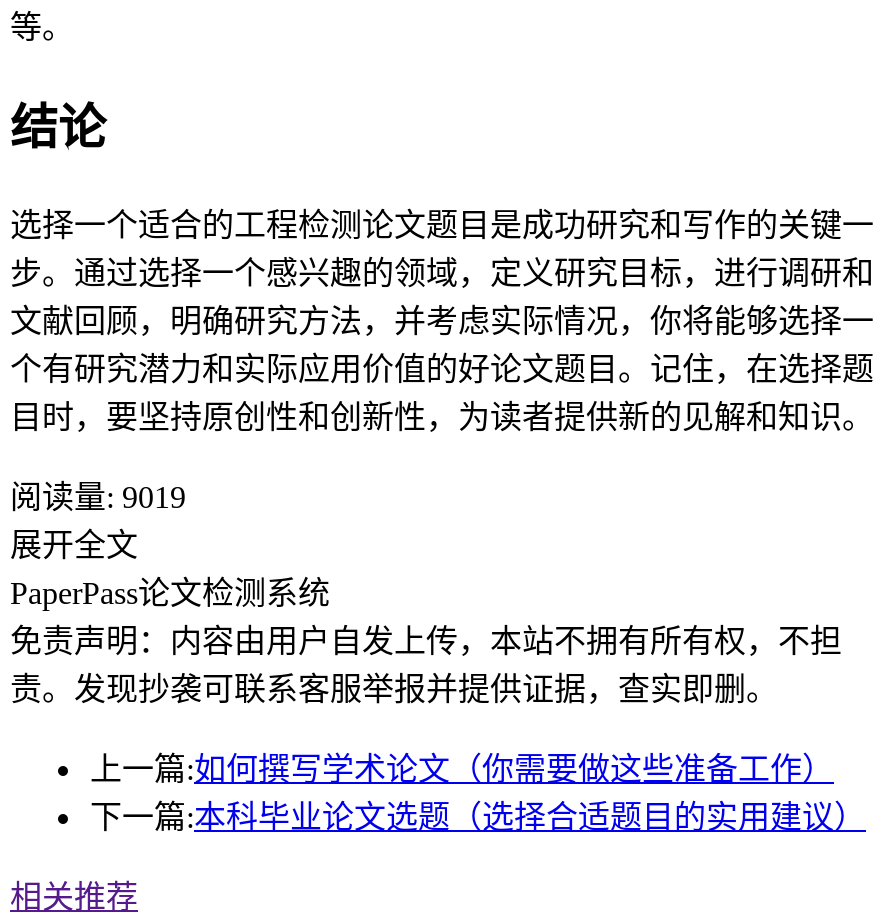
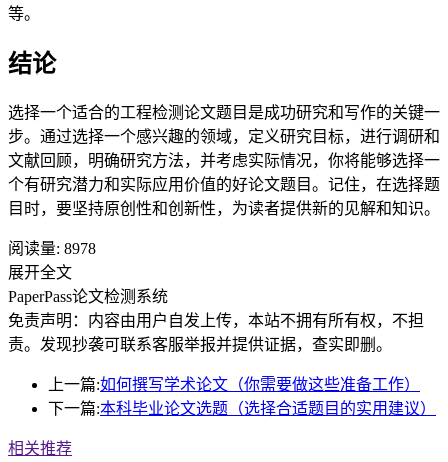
[10,479,186,513] 阅读量: 9019 -> [8,240,96,257] 阅读量: 8978

